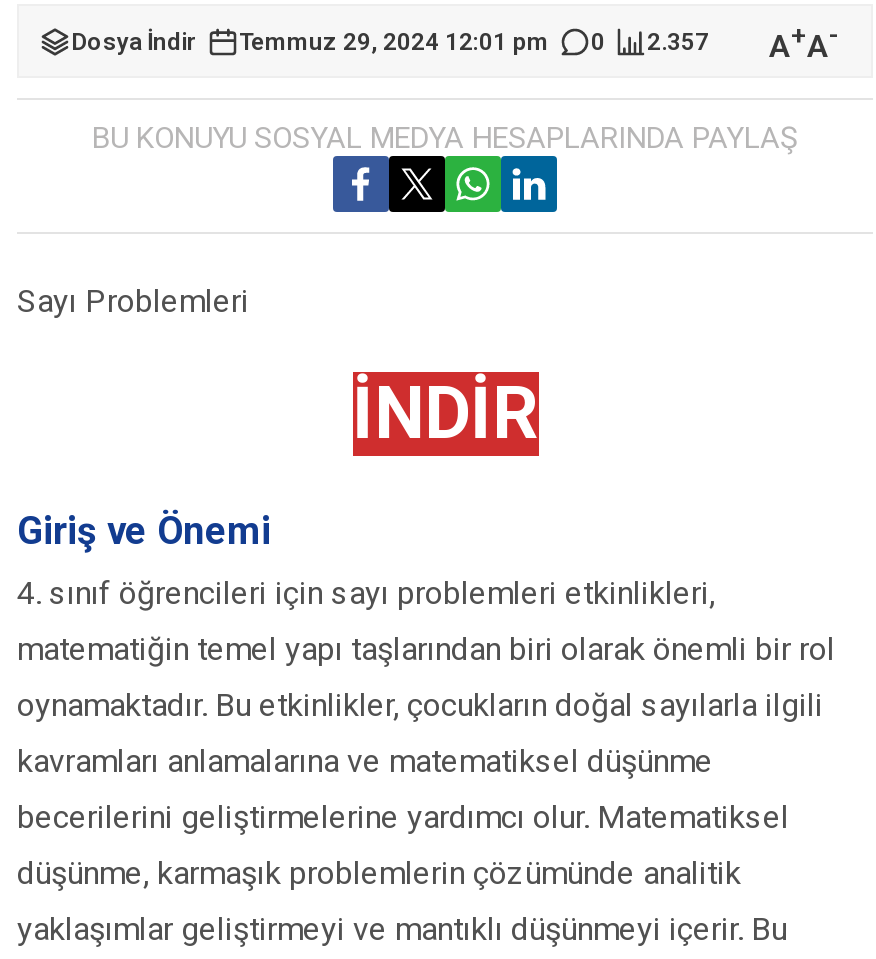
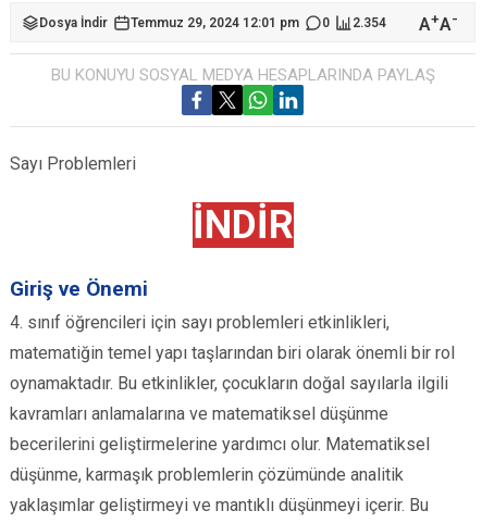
[71,27,709,55] Dosya İndir Temmuz 29, 2024 12:01 pm 0 2.357 -> [39,15,386,30] Dosya İndir Temmuz 29, 2024 12:01 pm 0 2.354

